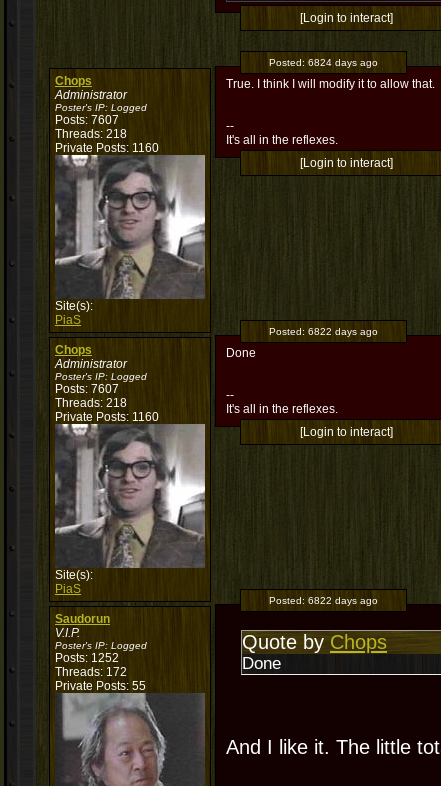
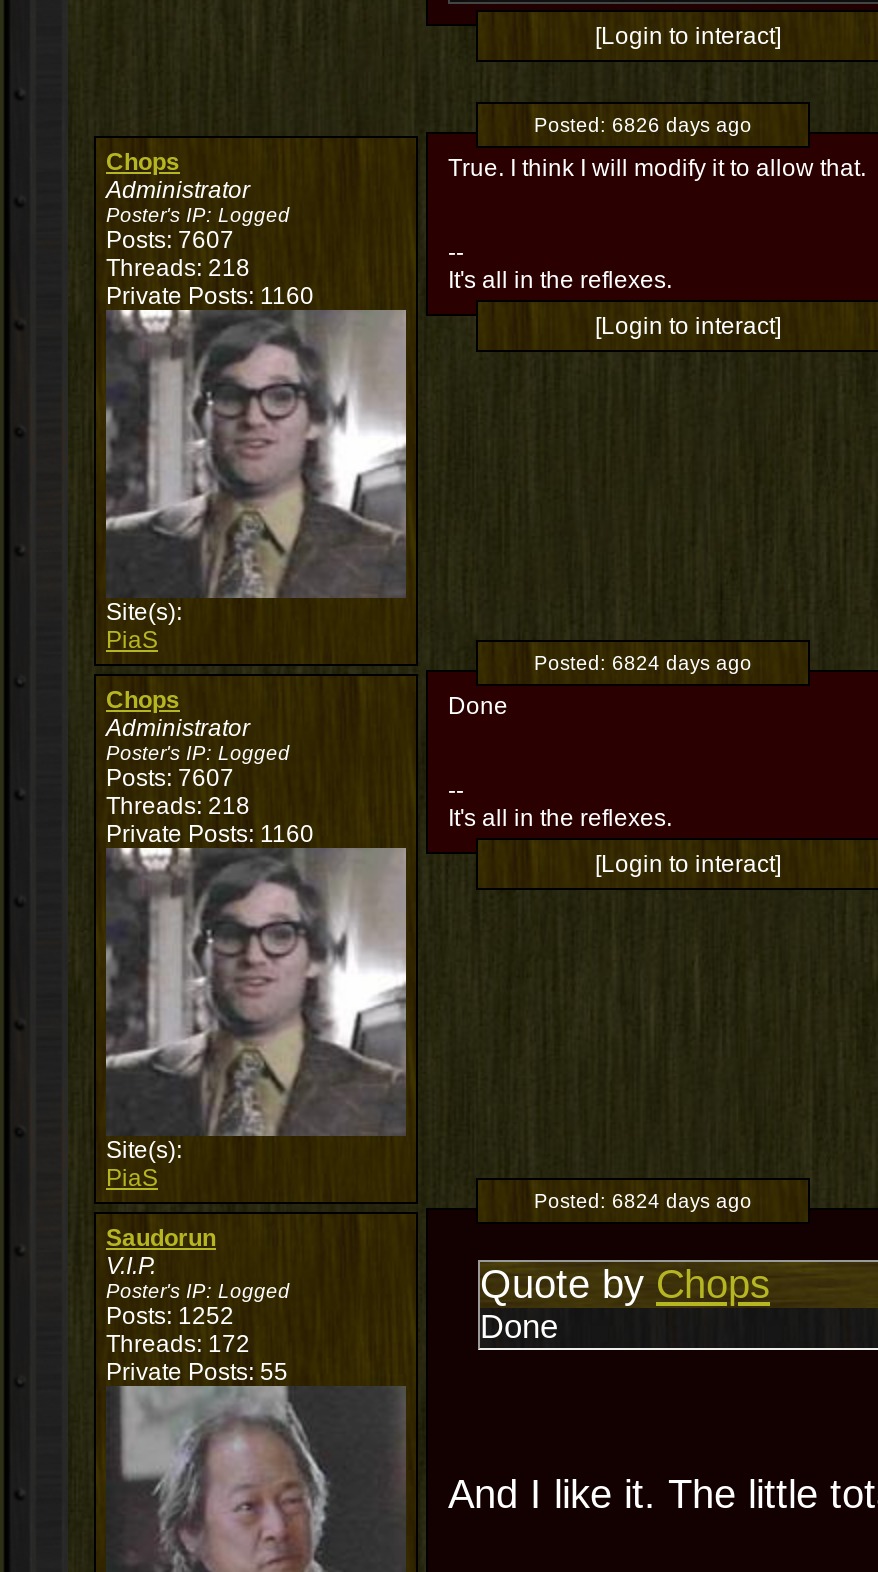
[269,57,378,68] Posted: 6824 days ago -> [534,114,752,136] Posted: 6826 days ago
[269,326,378,337] Posted: 6822 days ago -> [534,652,752,674] Posted: 6824 days ago
[269,595,378,606] Posted: 6822 days ago -> [534,1190,752,1212] Posted: 6824 days ago

